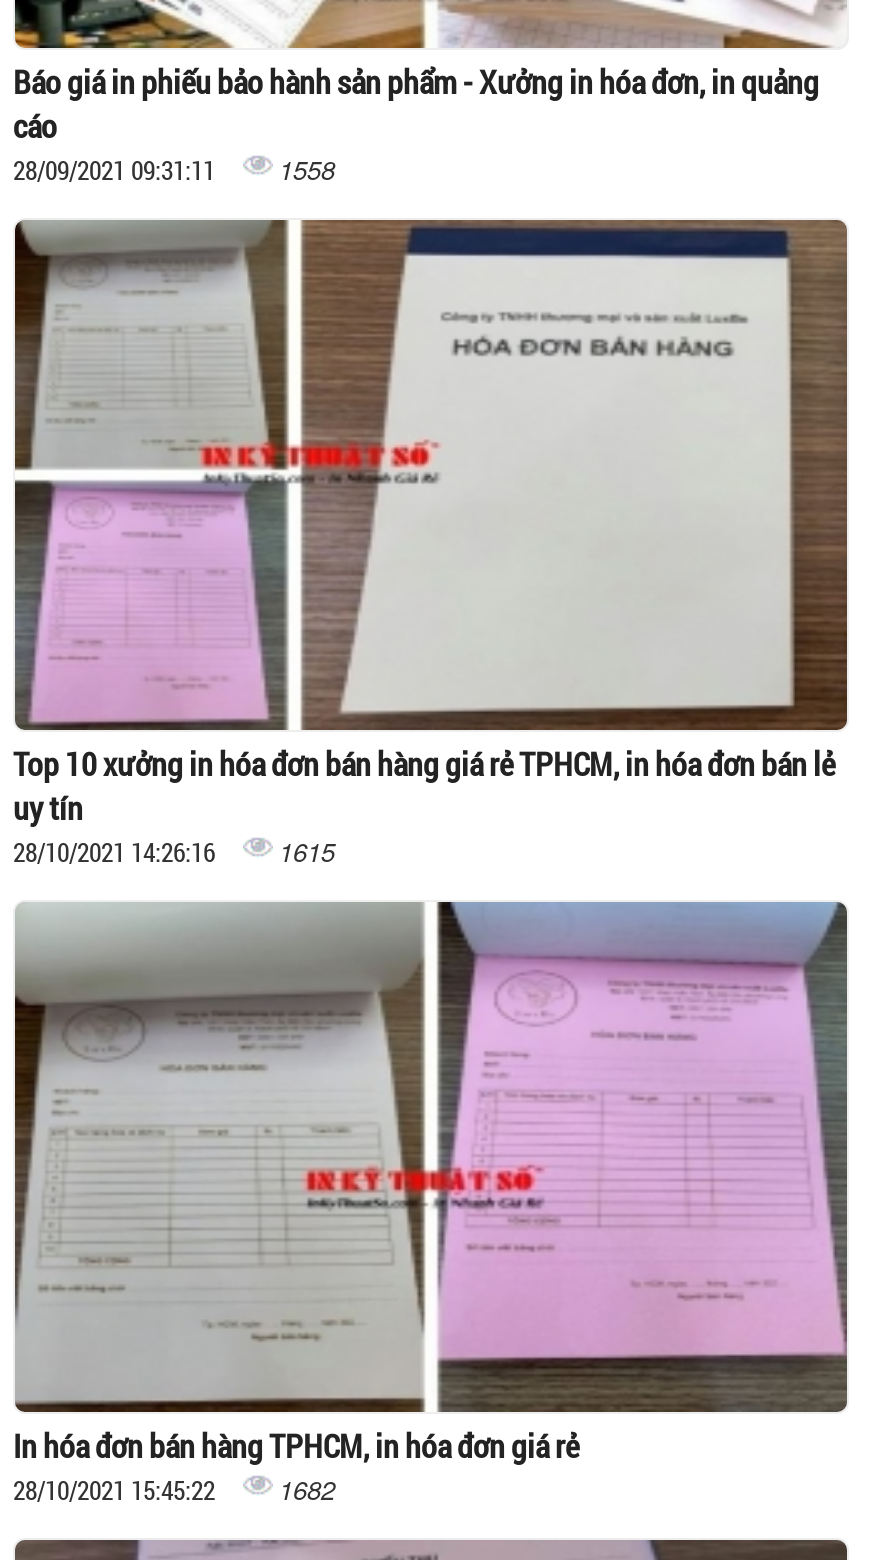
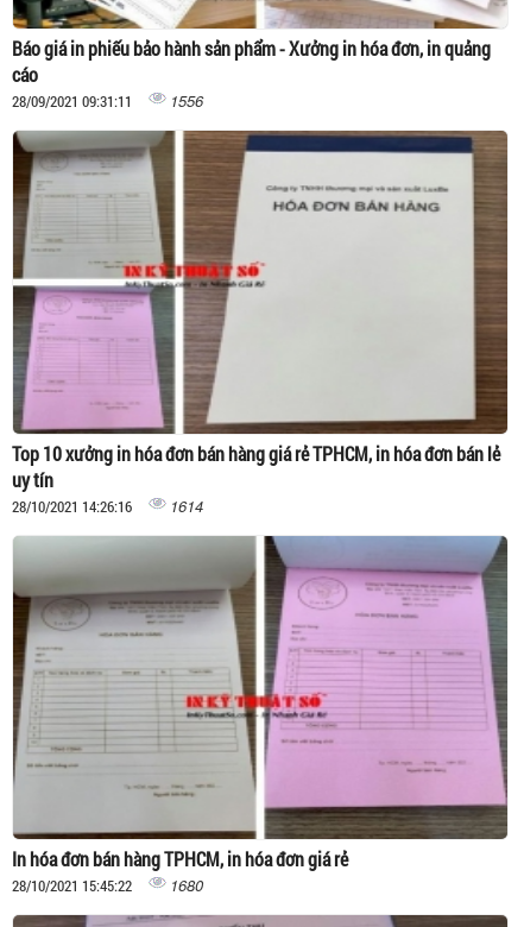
[13,150,335,188] 28/09/2021 09:31:11 1558 -> [12,89,203,112] 28/09/2021 09:31:11 1556
[13,832,335,870] 28/10/2021 14:26:16 1615 -> [12,495,203,517] 28/10/2021 14:26:16 1614
[13,1470,335,1508] 28/10/2021 15:45:22 1682 -> [12,874,203,896] 28/10/2021 15:45:22 1680

